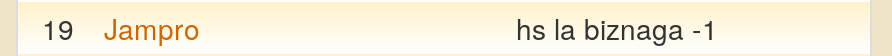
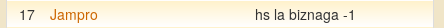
[42,8,200,48] 19 Jampro -> [19,4,98,24] 17 Jampro

